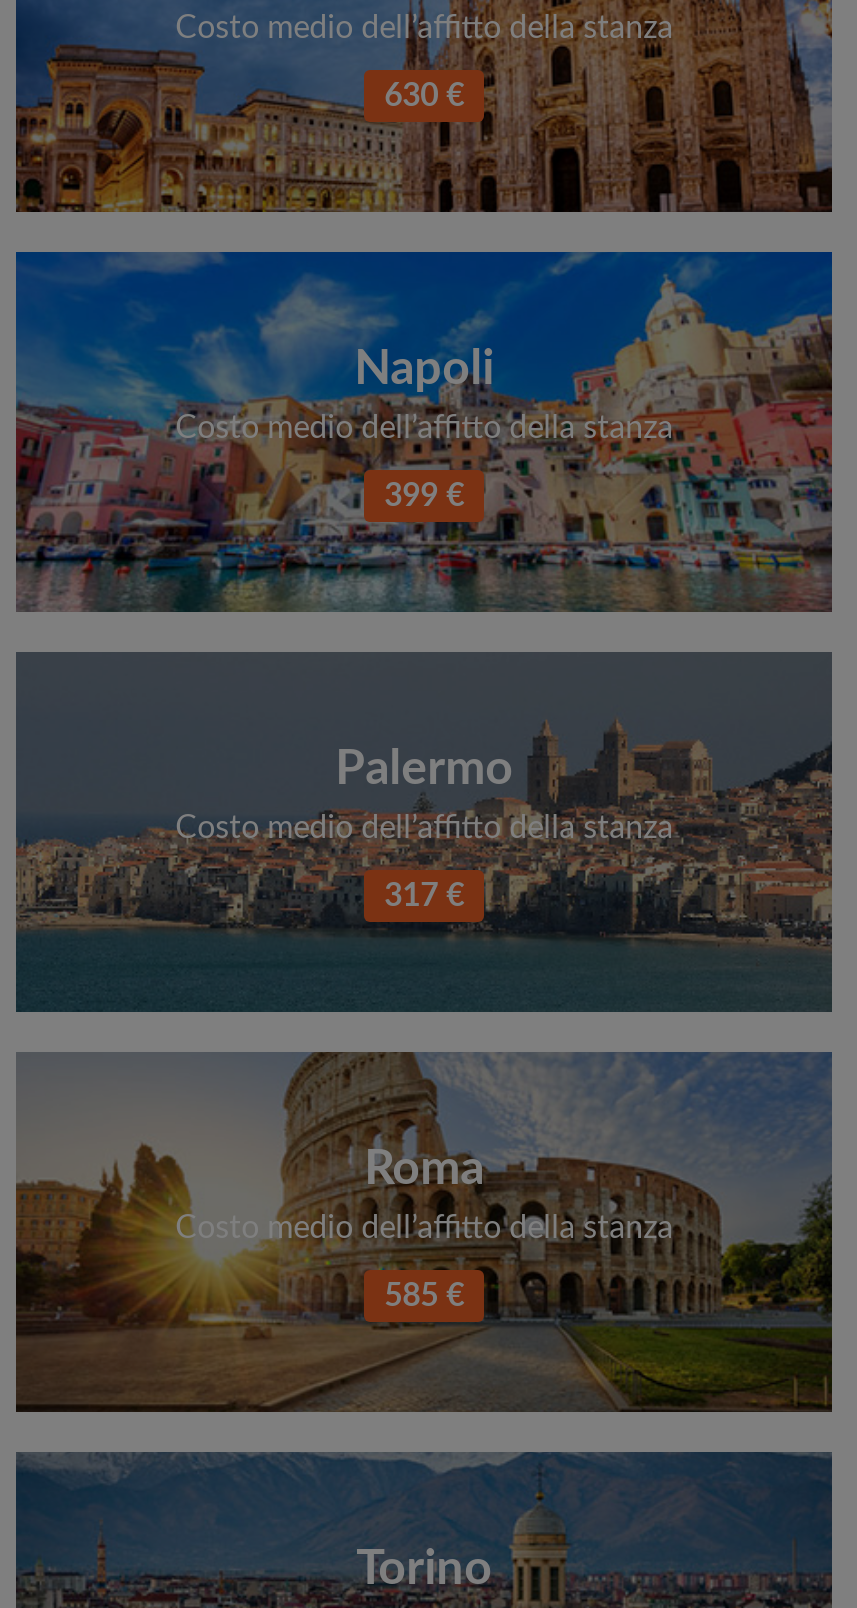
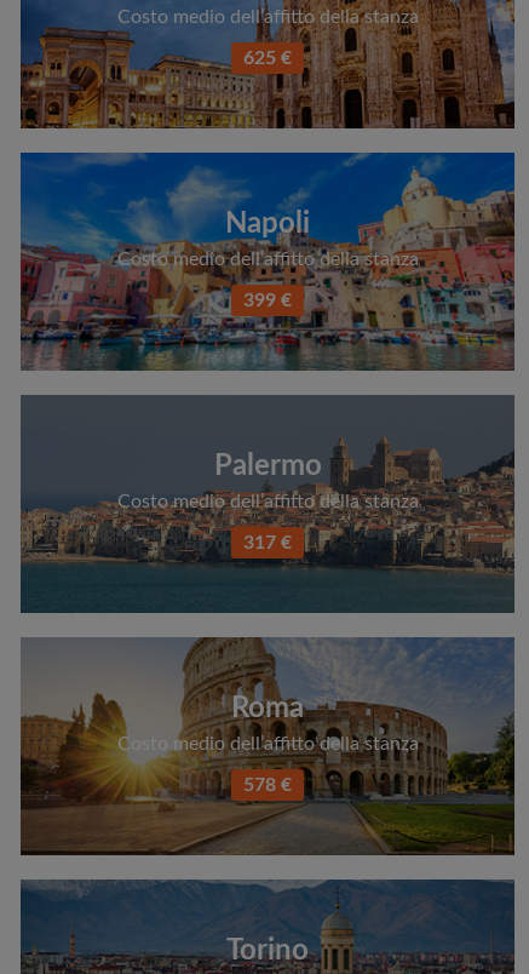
[384,81,464,113] 630 € -> [243,49,292,68] 625 €
[384,1281,464,1313] 585 € -> [243,776,292,795] 578 €

